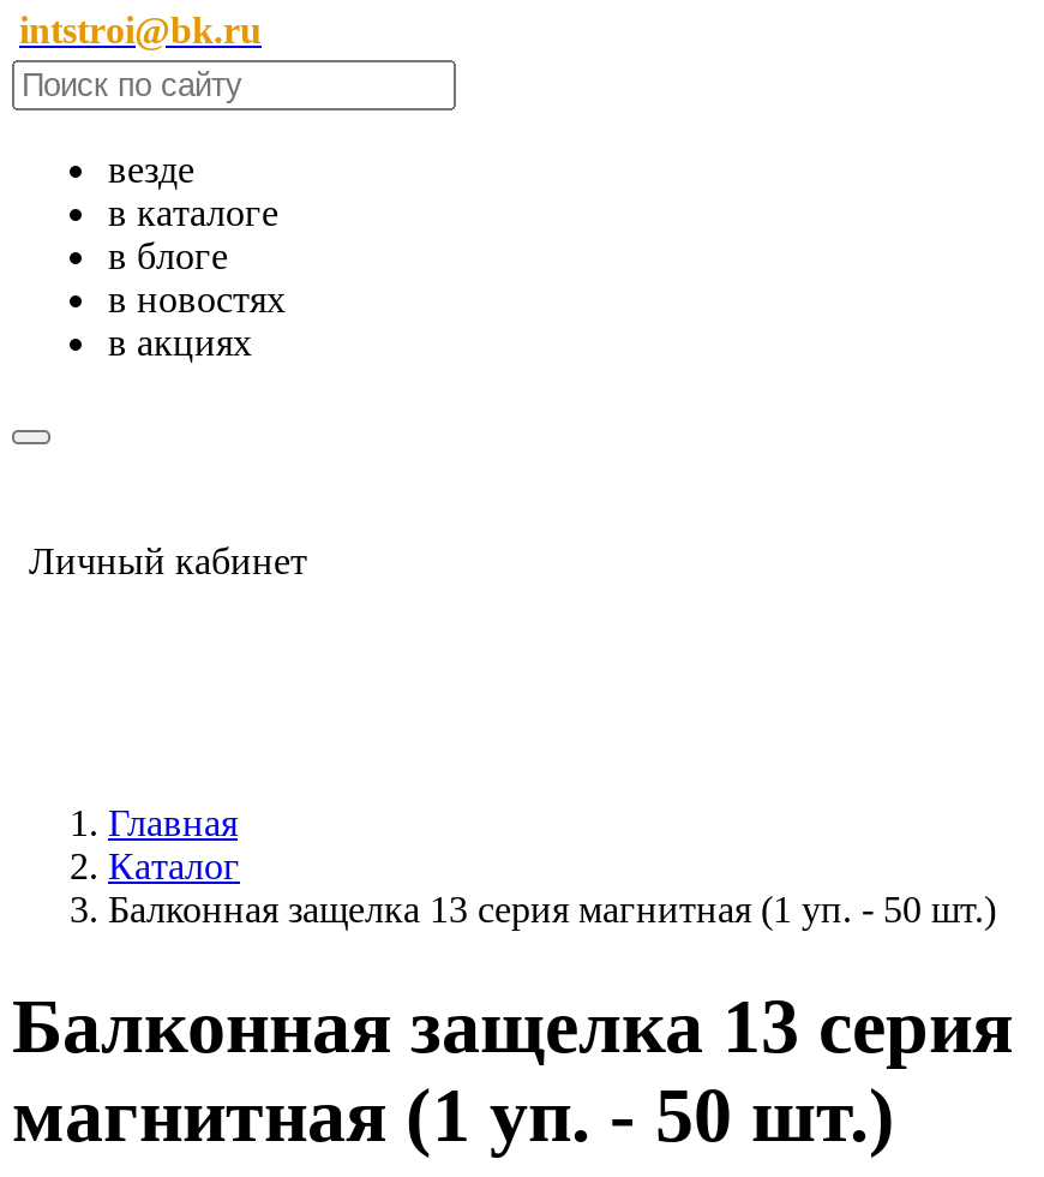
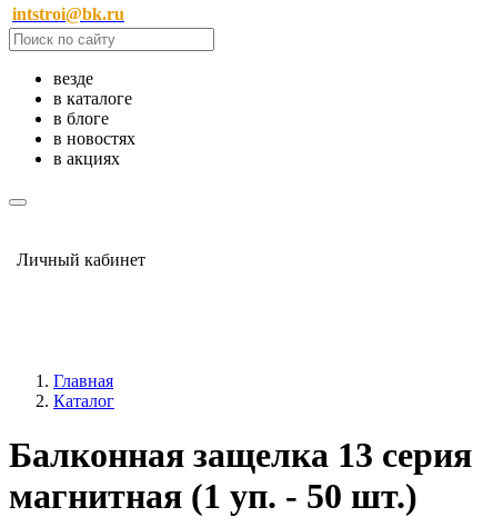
[108,889,996,930] Балконная защелка 13 серия магнитная (1 уп. - 50 шт.) -> none

